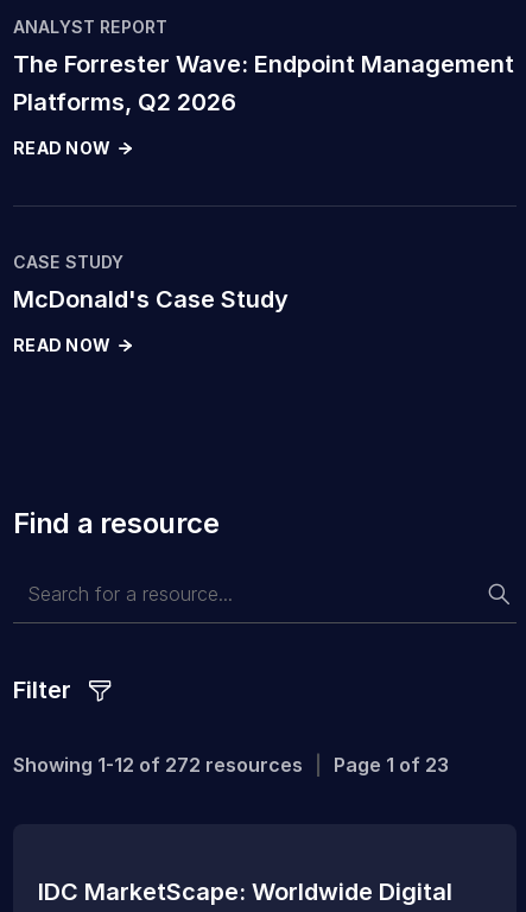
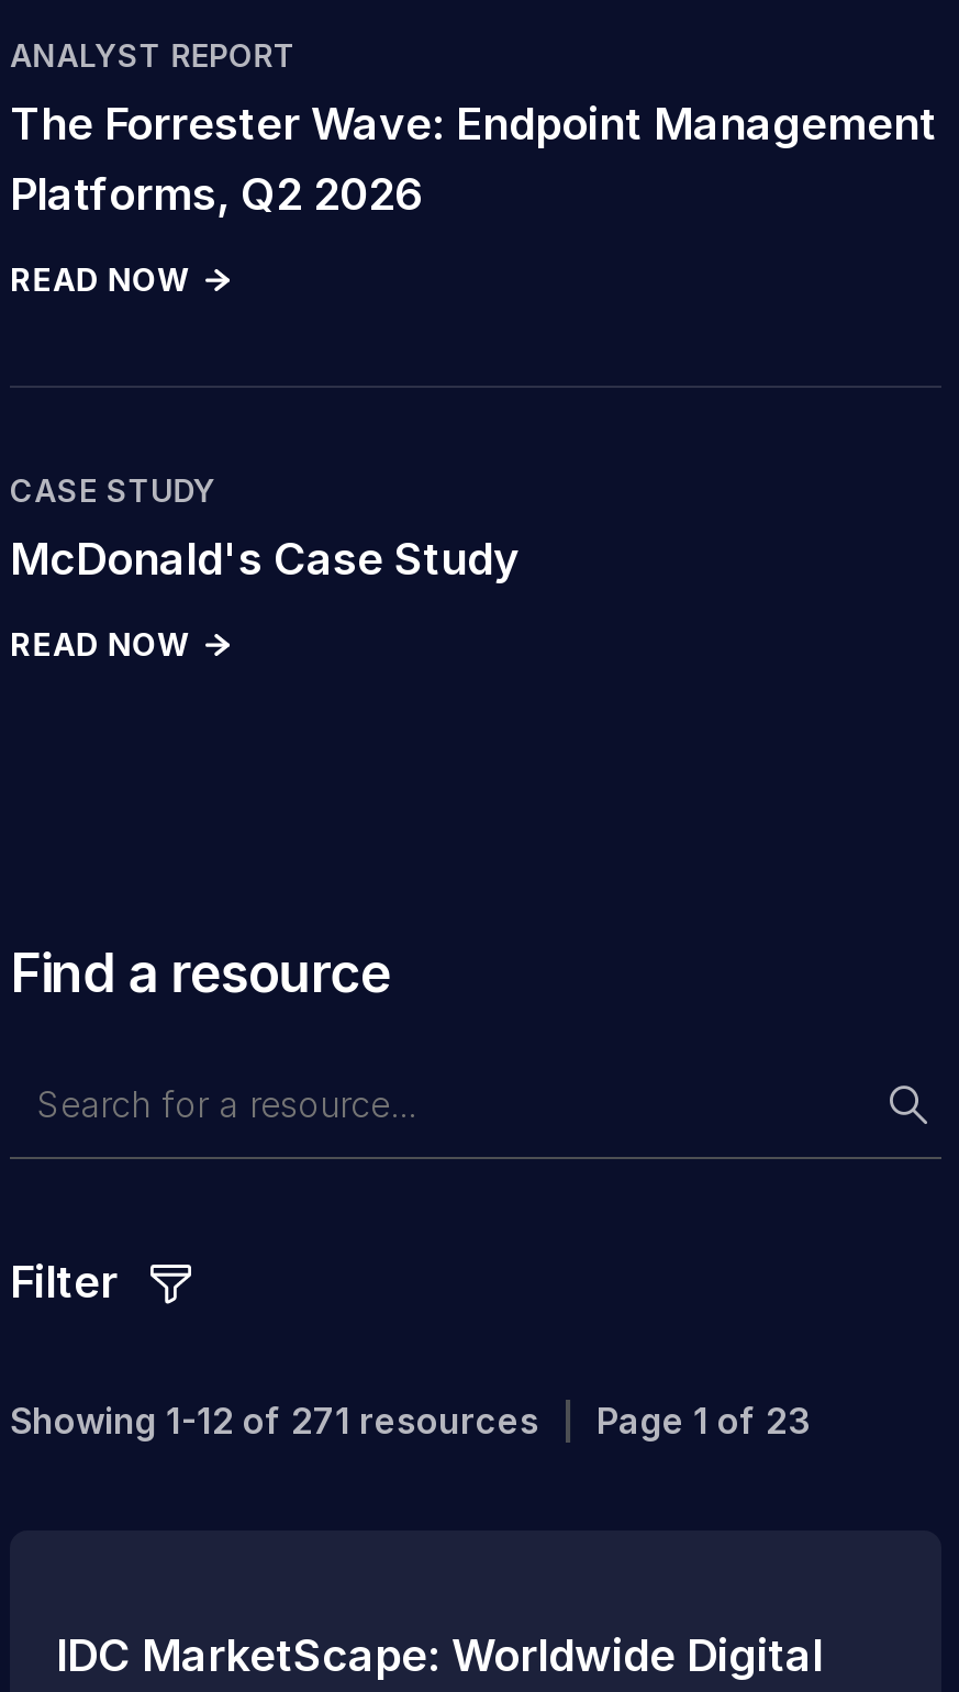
[13,753,303,777] Showing 1-12 of 272 resources -> [10,1399,539,1443] Showing 1-12 of 271 resources

